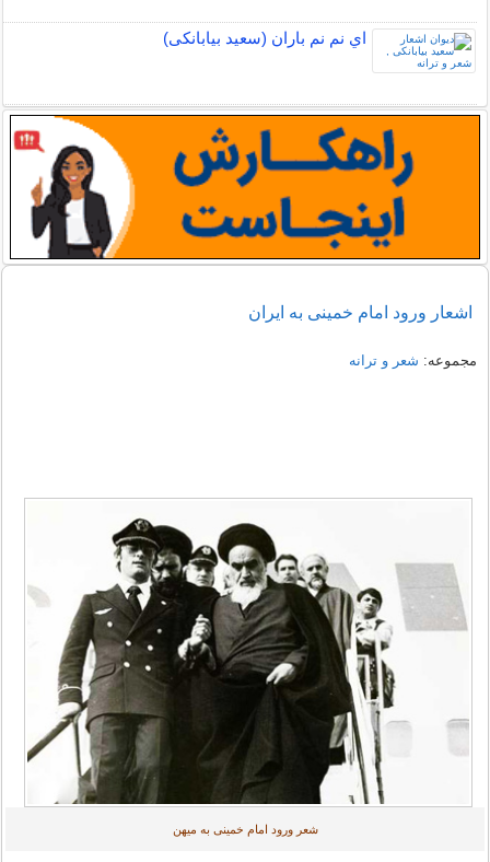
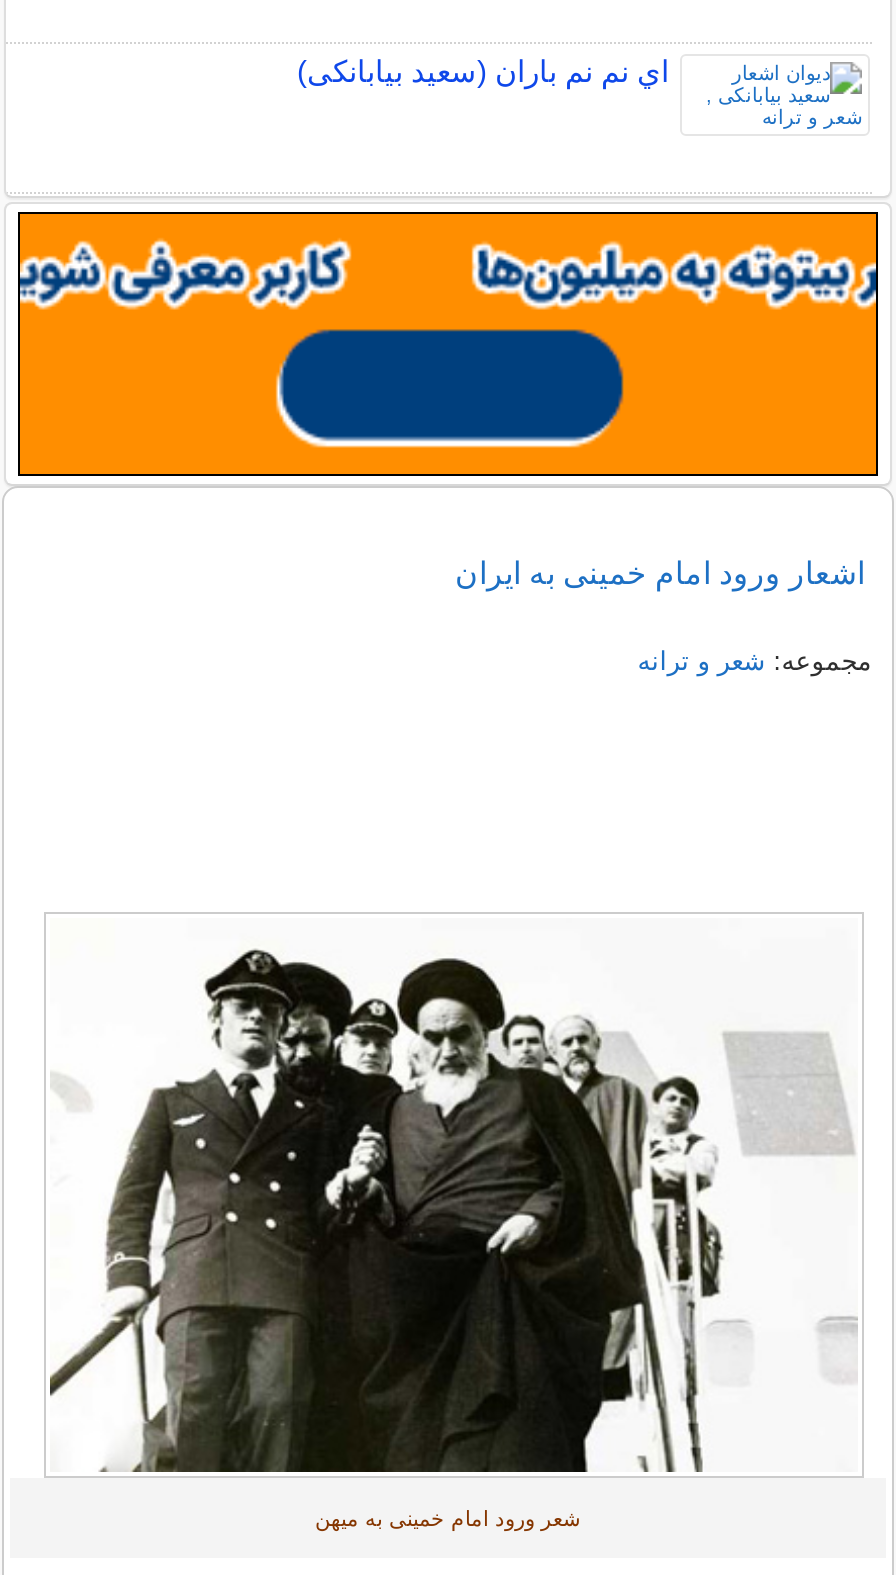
[10,115,480,259] [image] -> [18,212,878,476] [image]

